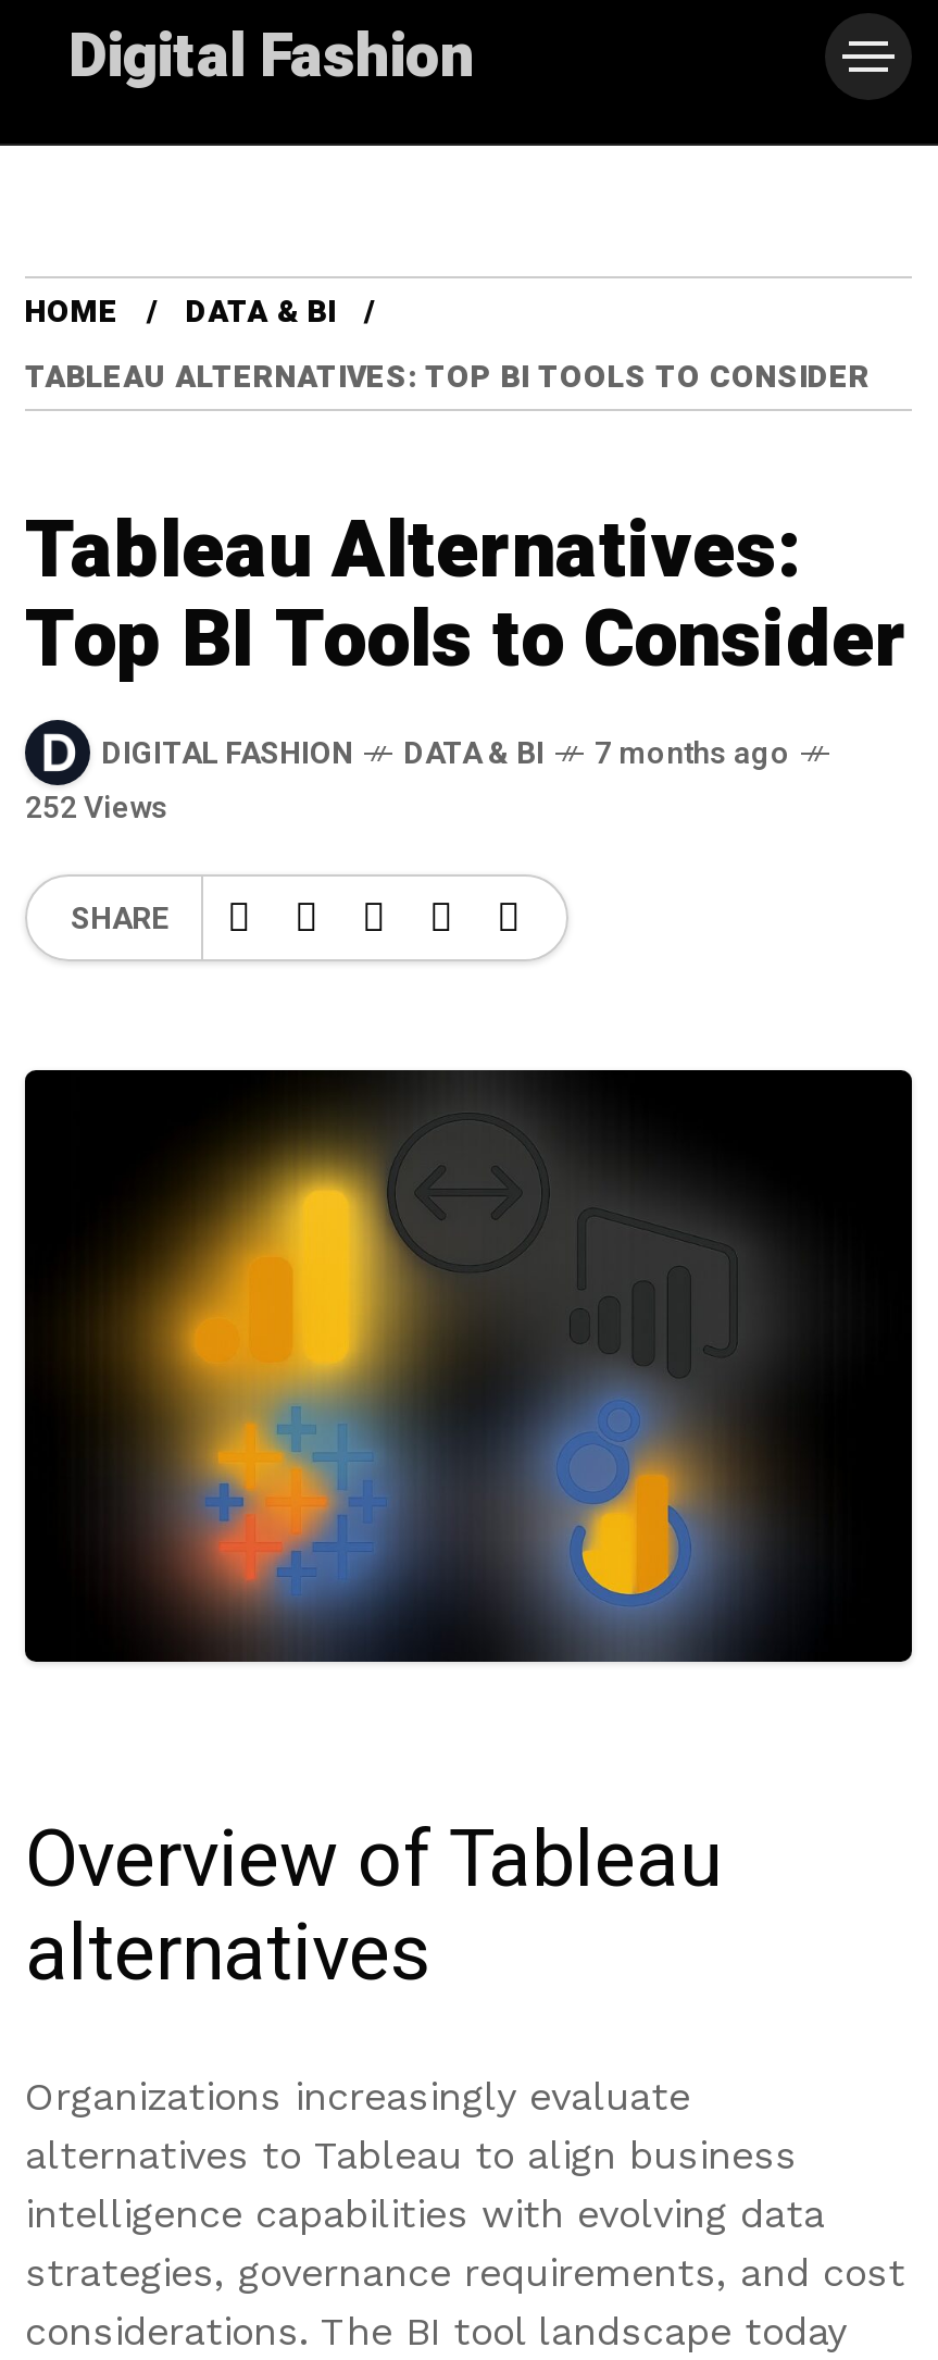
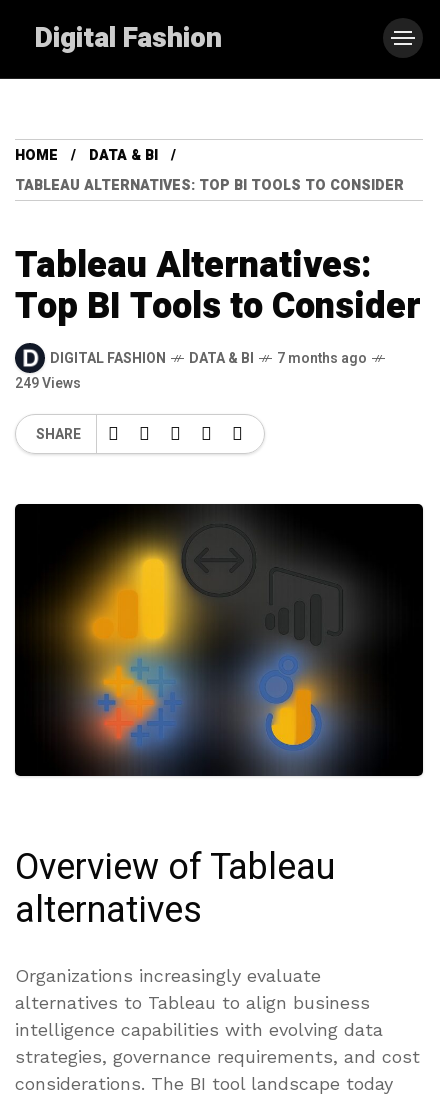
[25,785,168,831] 252 Views -> [15,373,81,394] 249 Views

